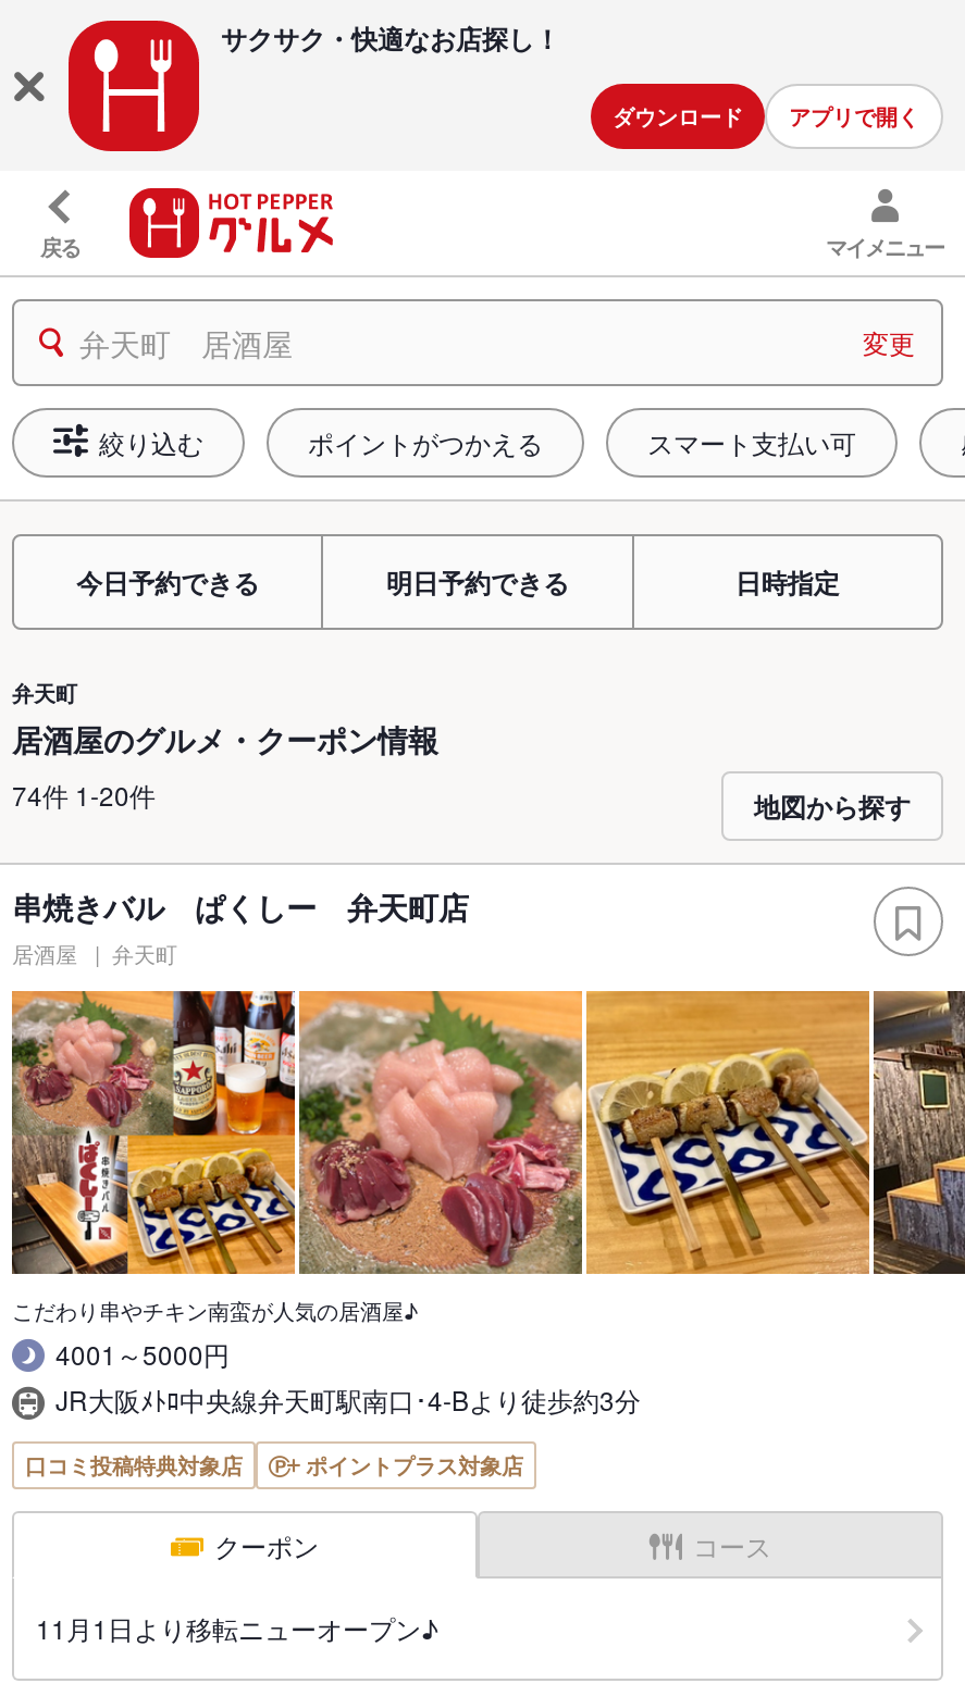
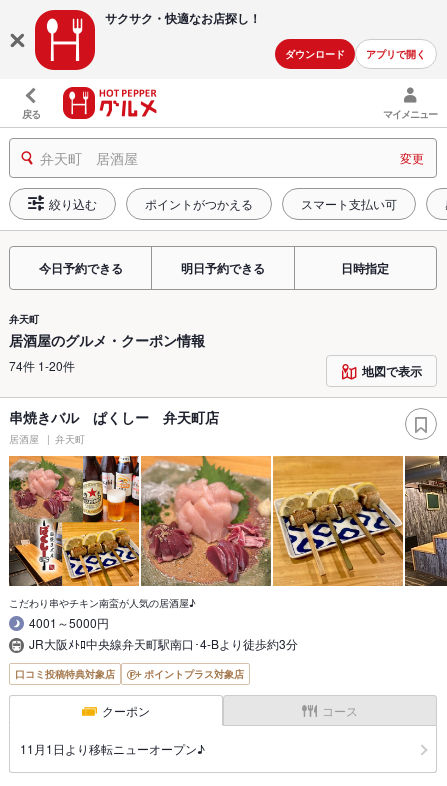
[754,787,911,826] 地図から探す -> [362,362,422,380] 地図で表示

